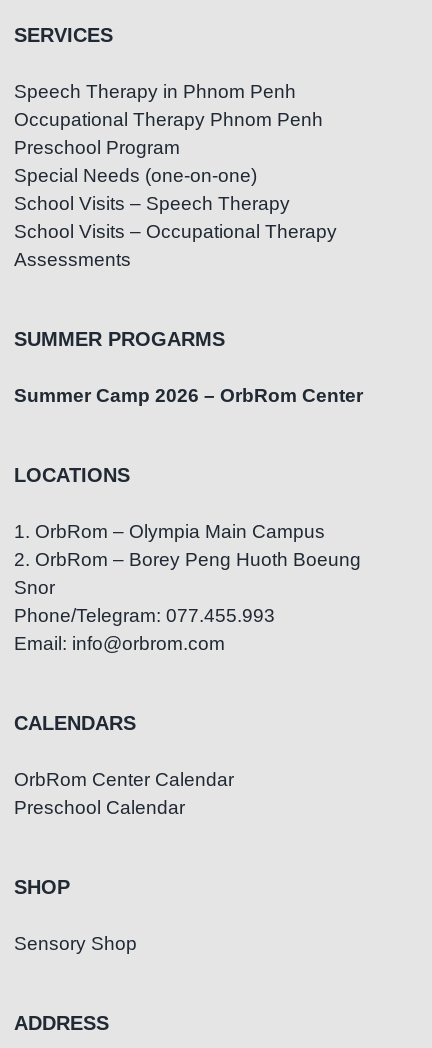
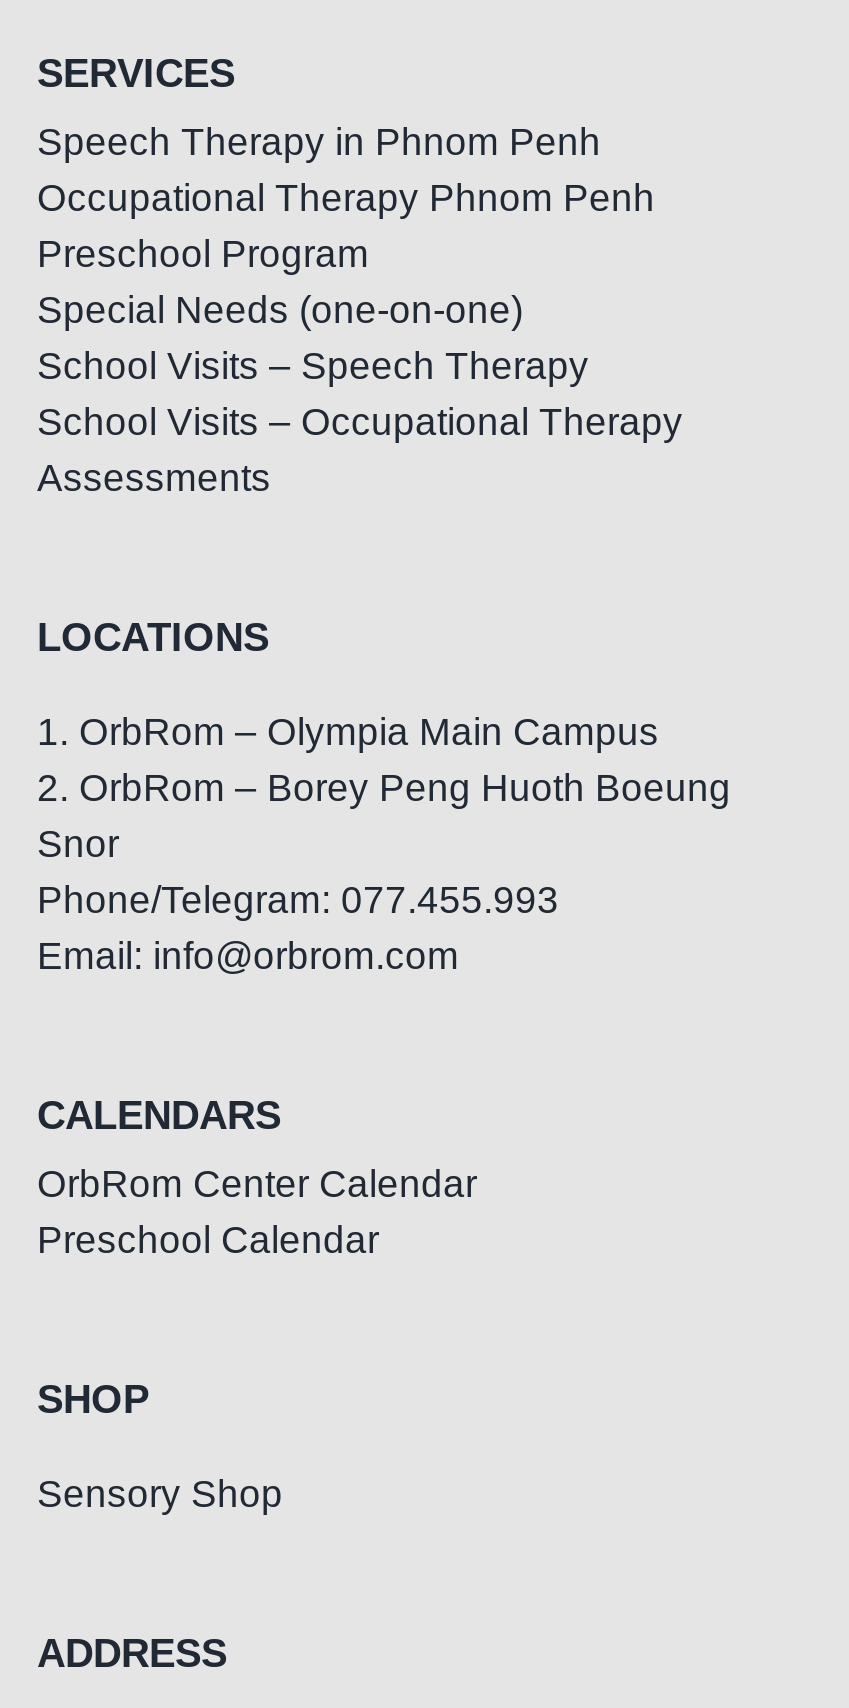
[14,328,363,406] SUMMER PROGARMS | Summer Camp 2026 – OrbRom Center -> none

